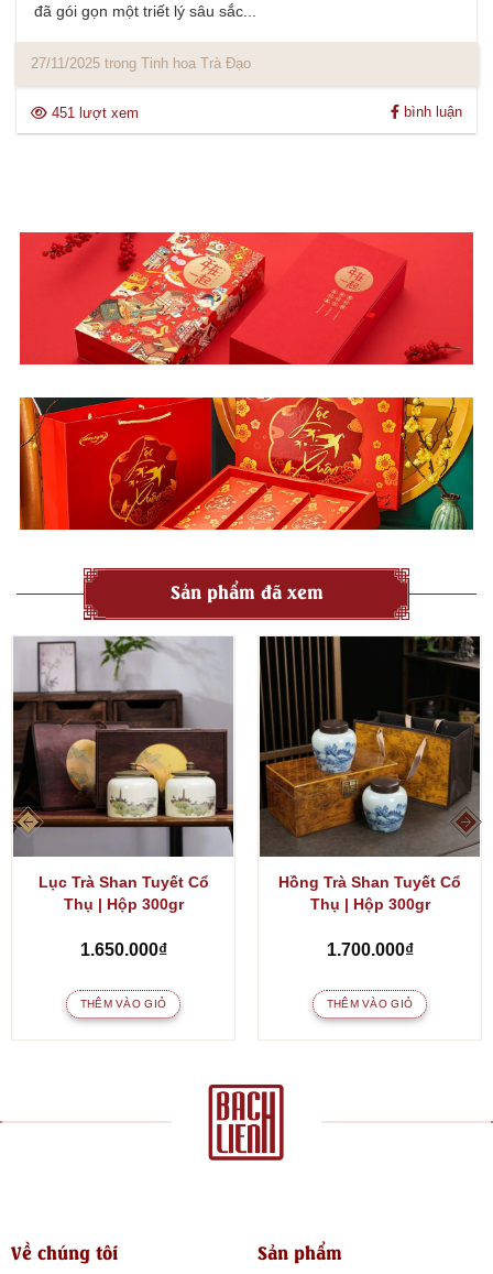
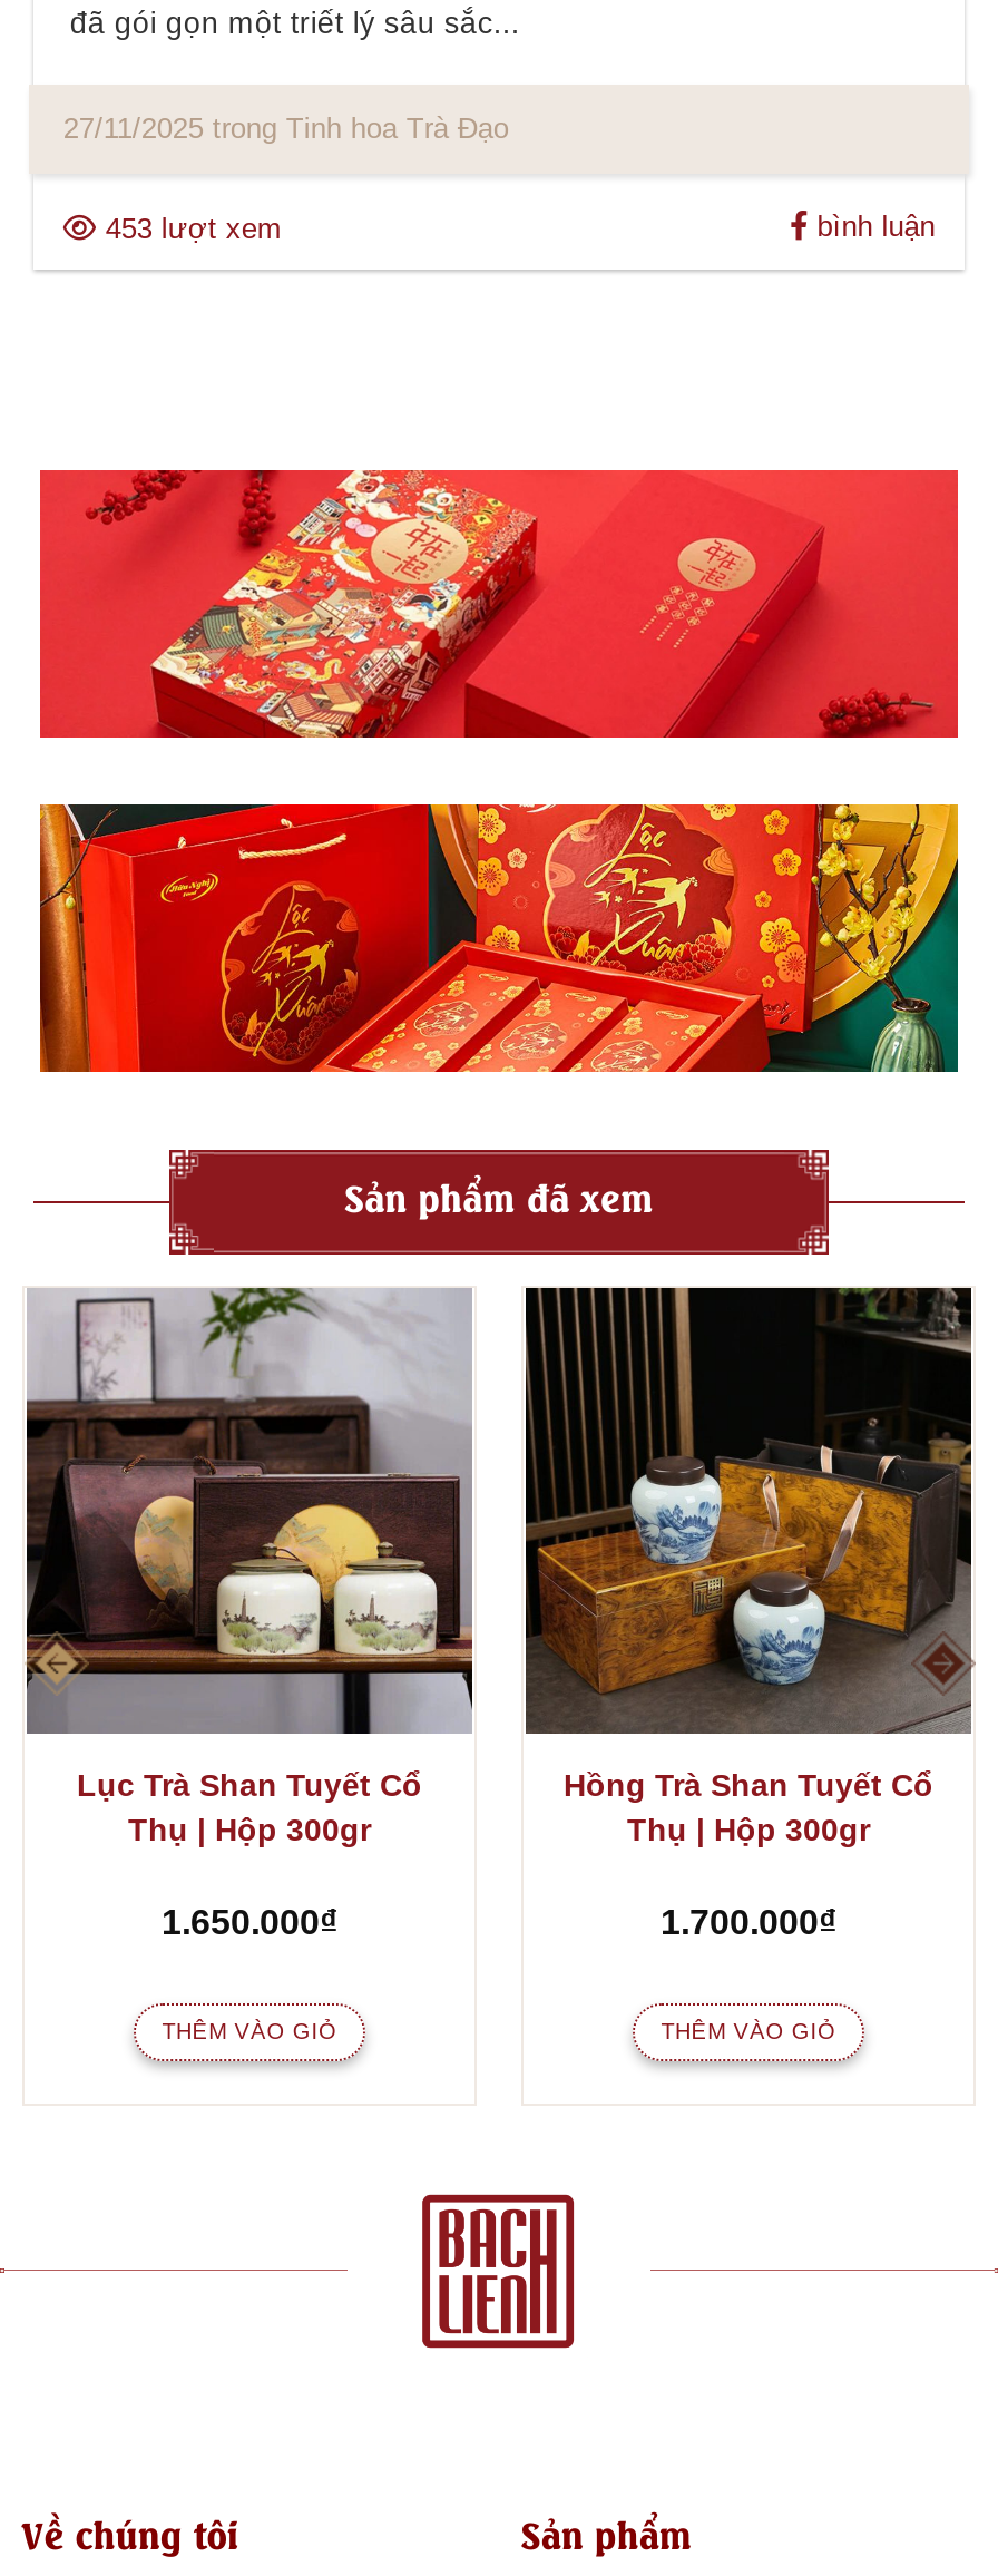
[48,104,139,121] 451 lượt xem -> [96,211,281,245] 453 lượt xem

